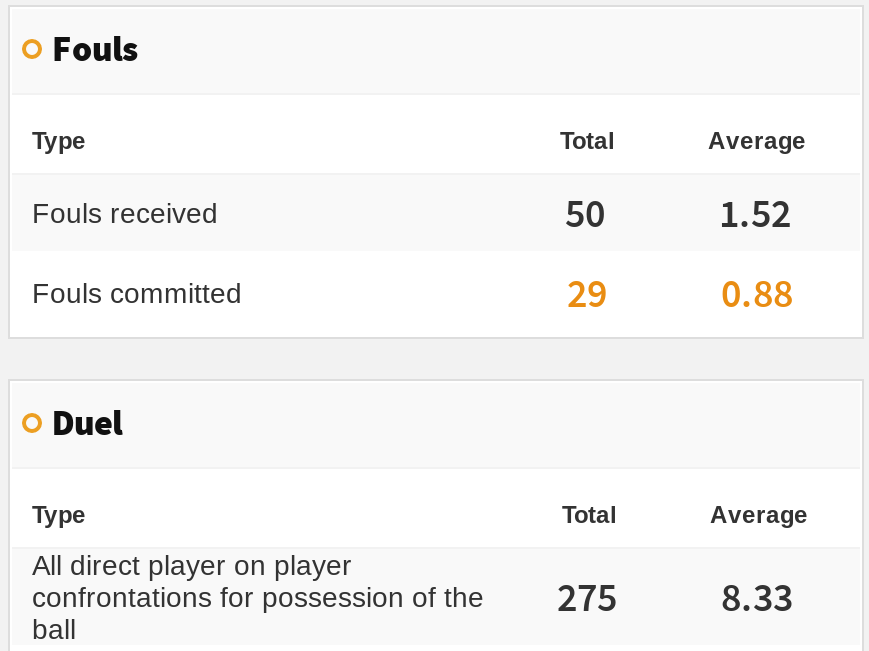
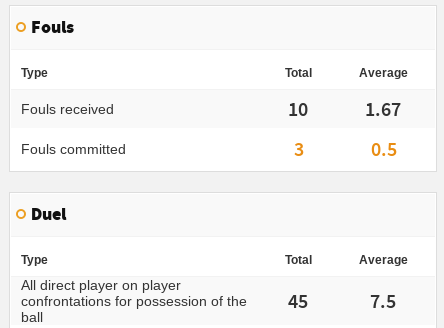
[565,187,605,239] 50 -> [287,96,307,122] 10
[719,187,791,239] 1.52 -> [364,96,400,122] 1.67
[567,267,607,319] 29 -> [293,136,303,162] 3
[721,267,793,319] 0.88 -> [370,136,396,162] 0.5
[557,571,617,623] 275 -> [287,288,307,314] 45
[721,571,793,623] 8.33 -> [369,288,395,314] 7.5

